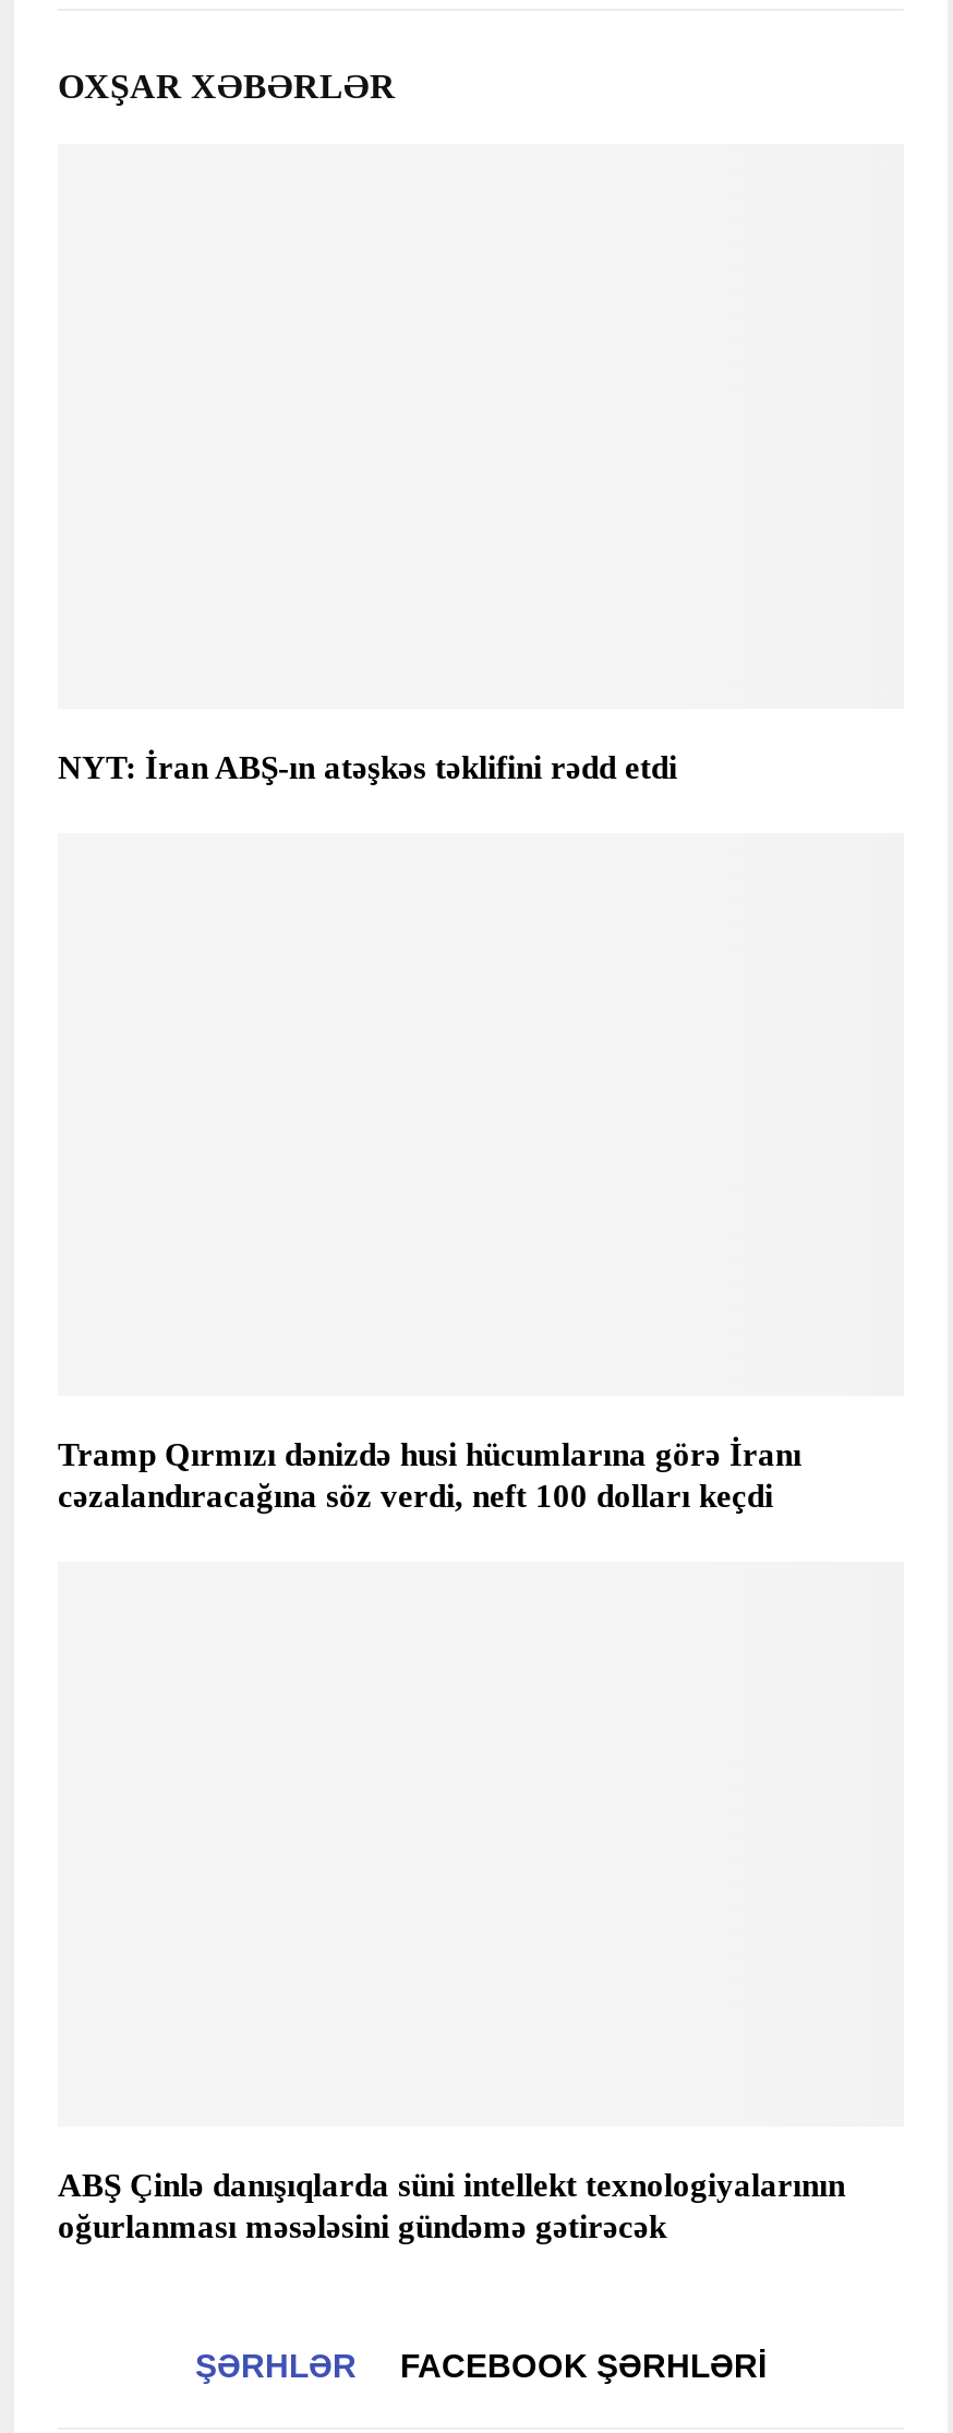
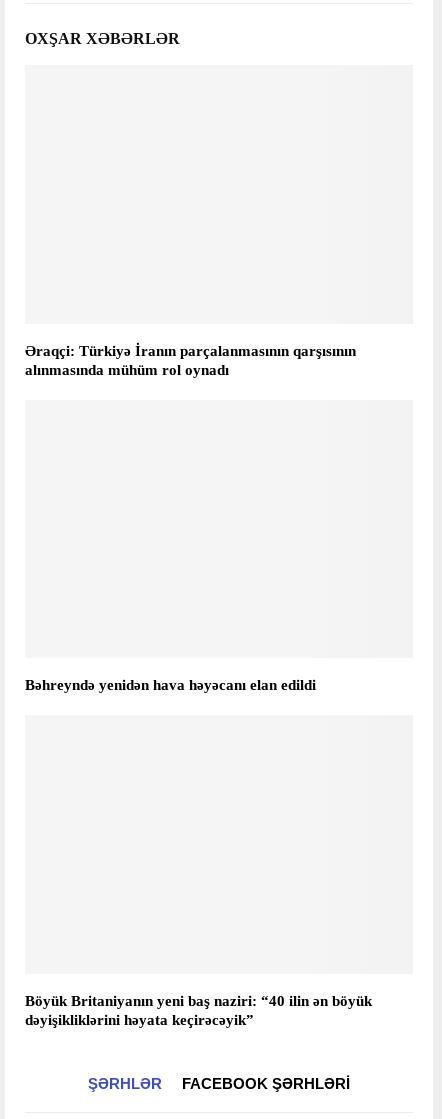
[58,750,677,785] NYT: İran ABŞ-ın atəşkəs təklifini rədd etdi -> [25,343,356,378] Əraqçi: Türkiyə İranın parçalanmasının qarşısının | alınmasında mühüm rol oynadı
[58,1438,801,1514] Tramp Qırmızı dənizdə husi hücumlarına görə İranı | cəzalandıracağına söz verdi, neft 100 dolları keçdi -> [25,677,316,693] Bəhreyndə yenidən hava həyəcanı elan edildi
[58,2168,845,2244] ABŞ Çinlə danışıqlarda süni intellekt texnologiyalarının | oğurlanması məsələsini gündəmə gətirəcək -> [25,993,372,1028] Böyük Britaniyanın yeni baş naziri: “40 ilin ən böyük | dəyişikliklərini həyata keçirəcəyik”

